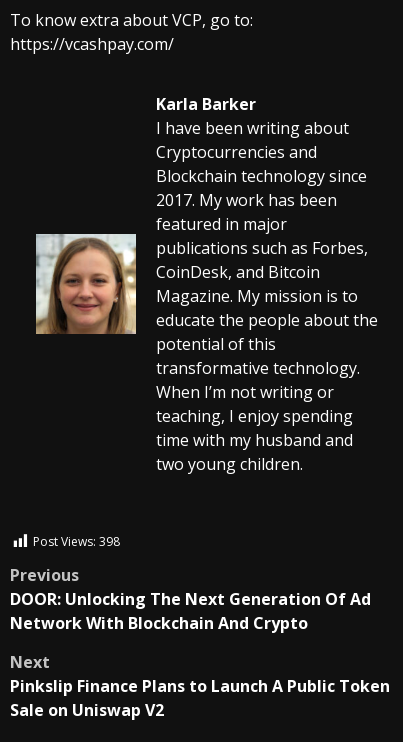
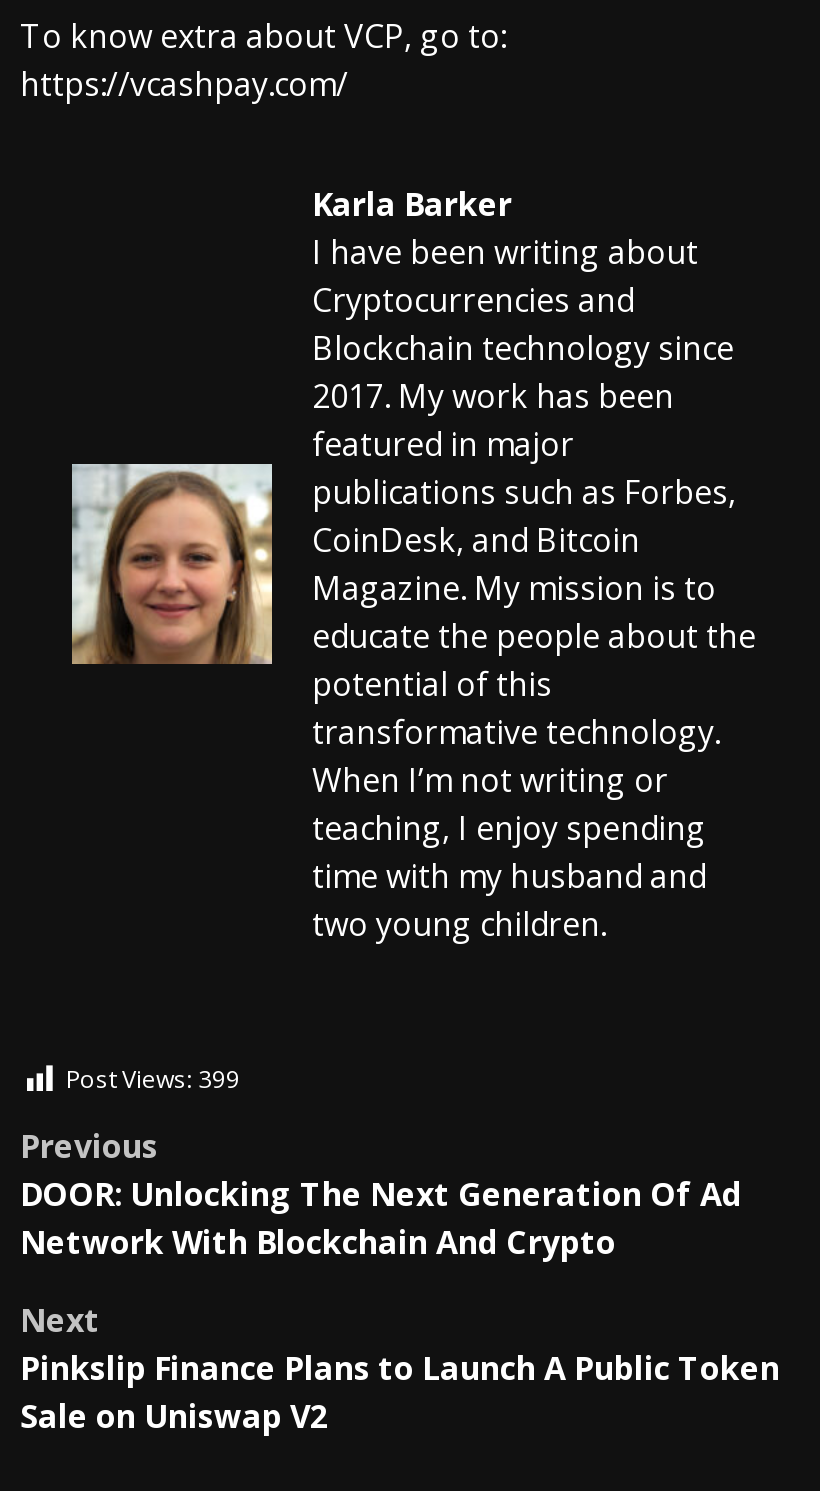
[33,533,120,550] Post Views: 398 -> [66,1062,240,1096] Post Views: 399

